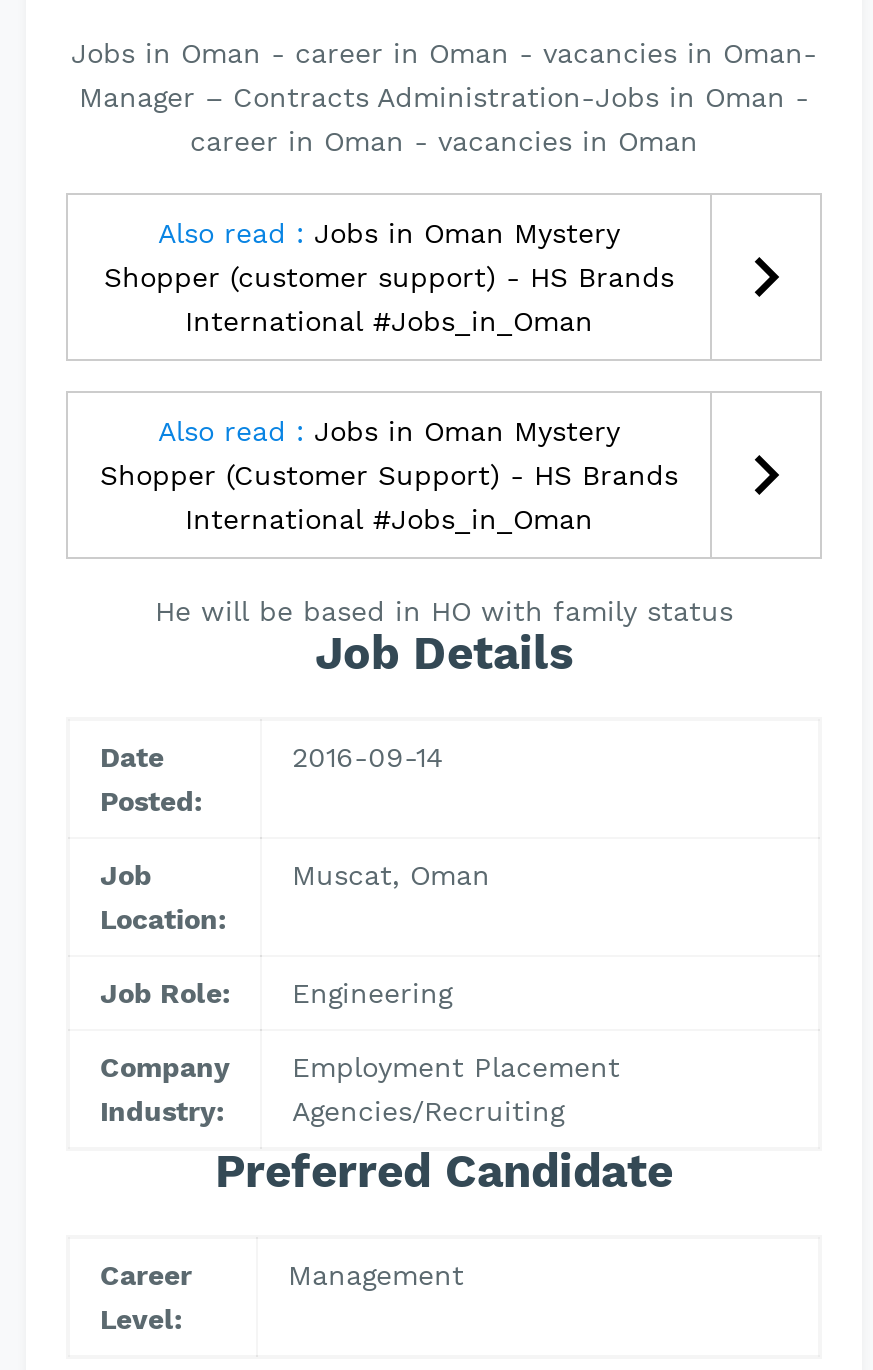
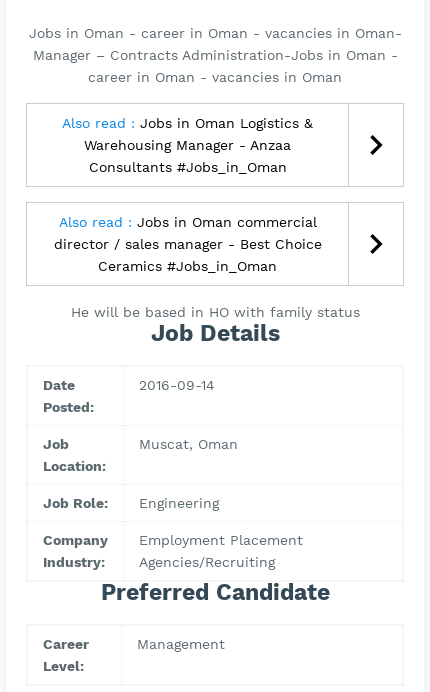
[104,217,674,337] Also read : Jobs in Oman Mystery | Shopper (customer support) - HS Brands | International #Jobs_in_Oman -> [62,115,313,175] Also read : Jobs in Oman Logistics & | Warehousing Manager - Anzaa | Consultants #Jobs_in_Oman
[100,415,678,535] Also read : Jobs in Oman Mystery | Shopper (Customer Support) - HS Brands | International #Jobs_in_Oman -> [53,214,321,274] Also read : Jobs in Oman commercial | director / sales manager - Best Choice | Ceramics #Jobs_in_Oman

